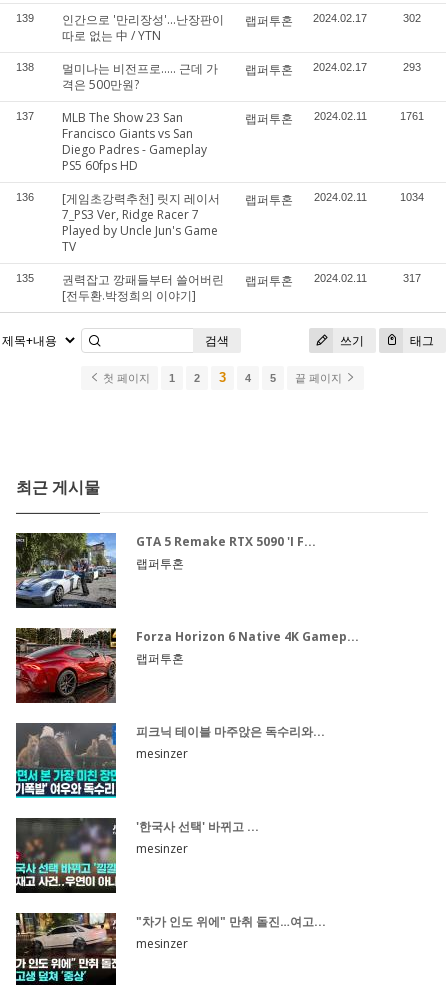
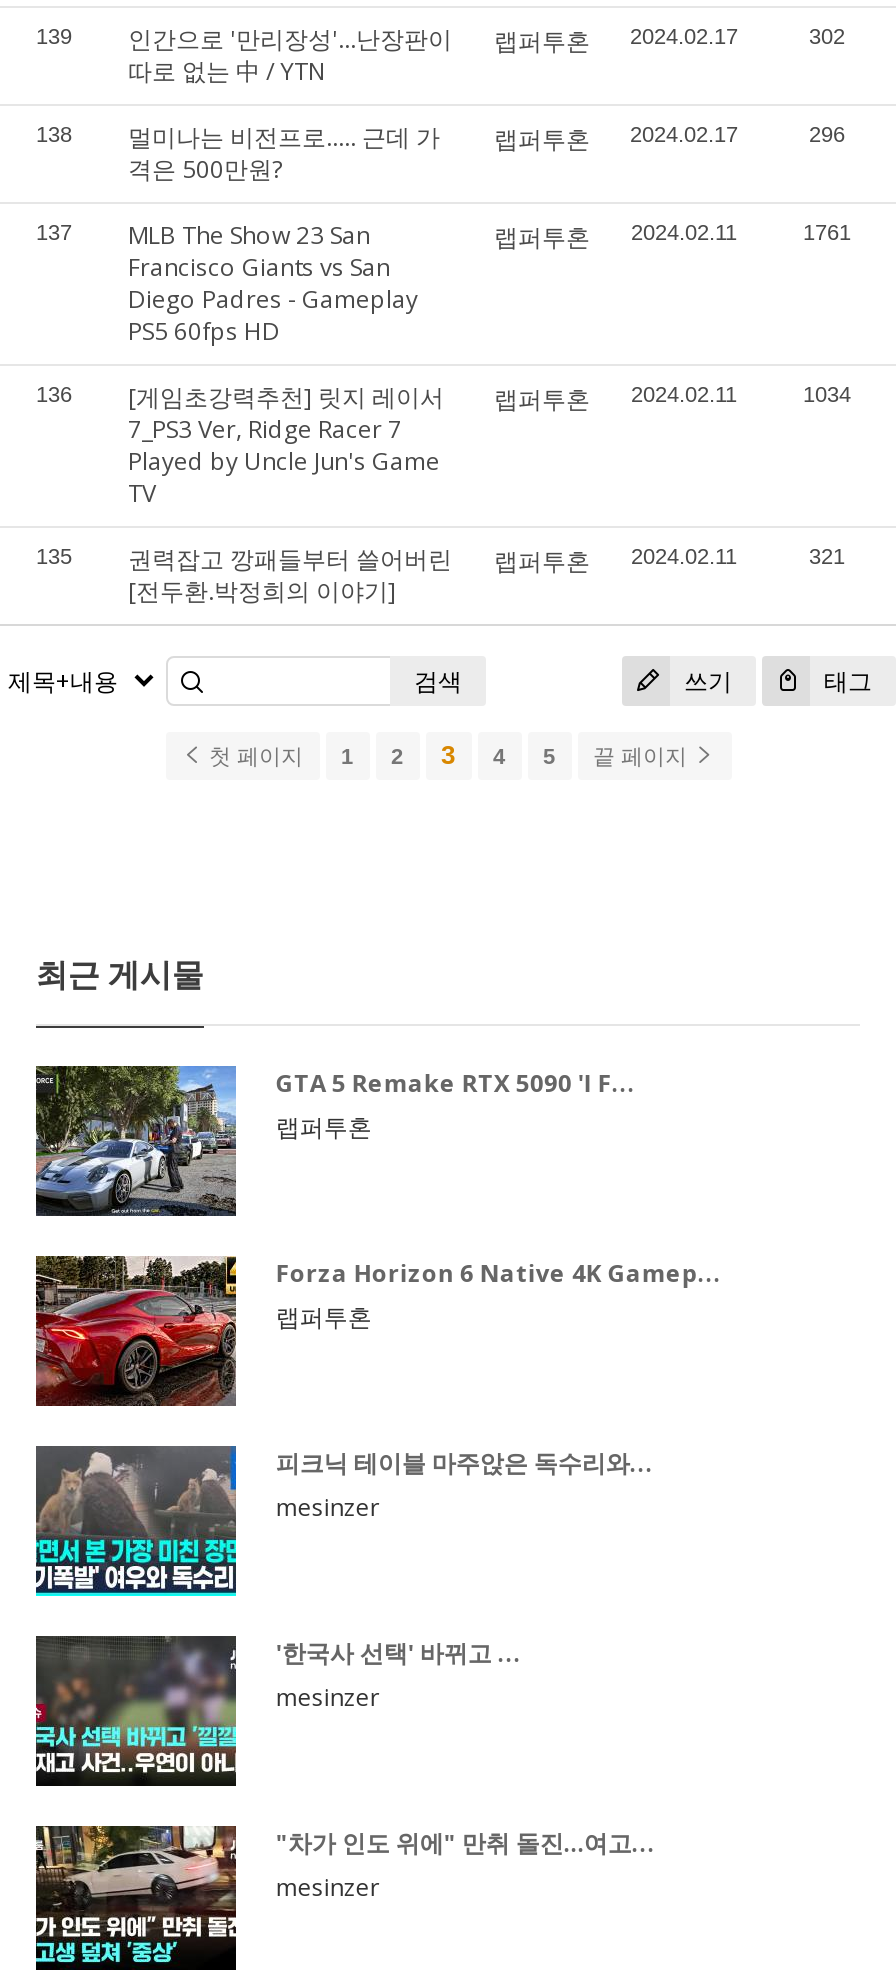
[402,61,420,73] 293 -> [809,122,845,146] 296
[402,272,420,284] 317 -> [809,544,845,568] 321

